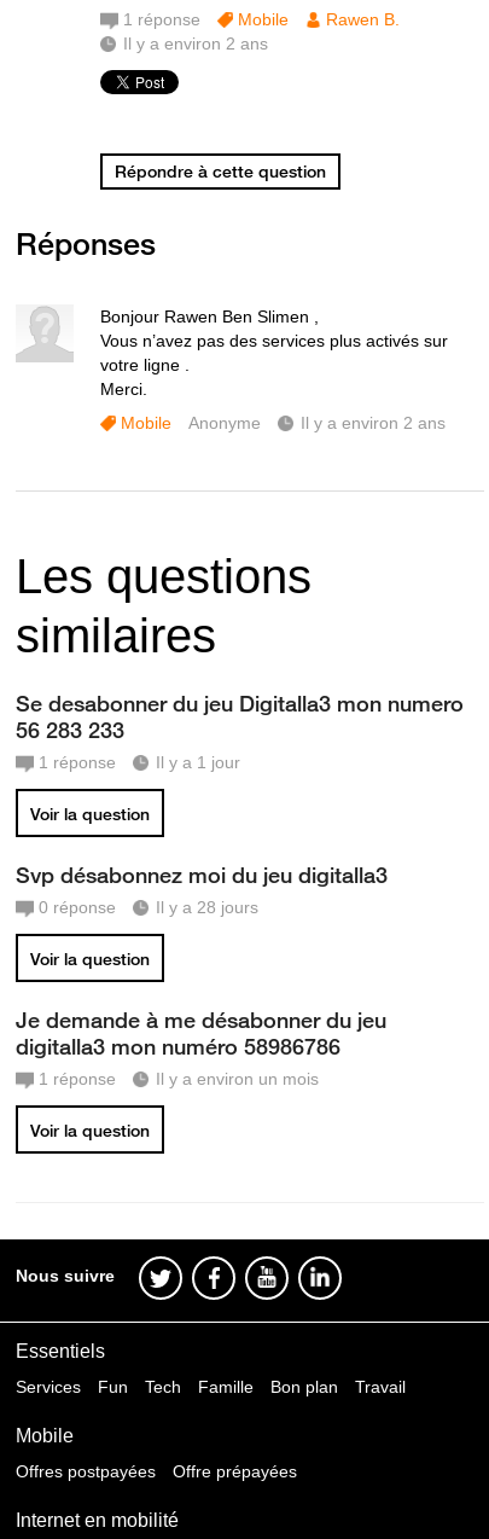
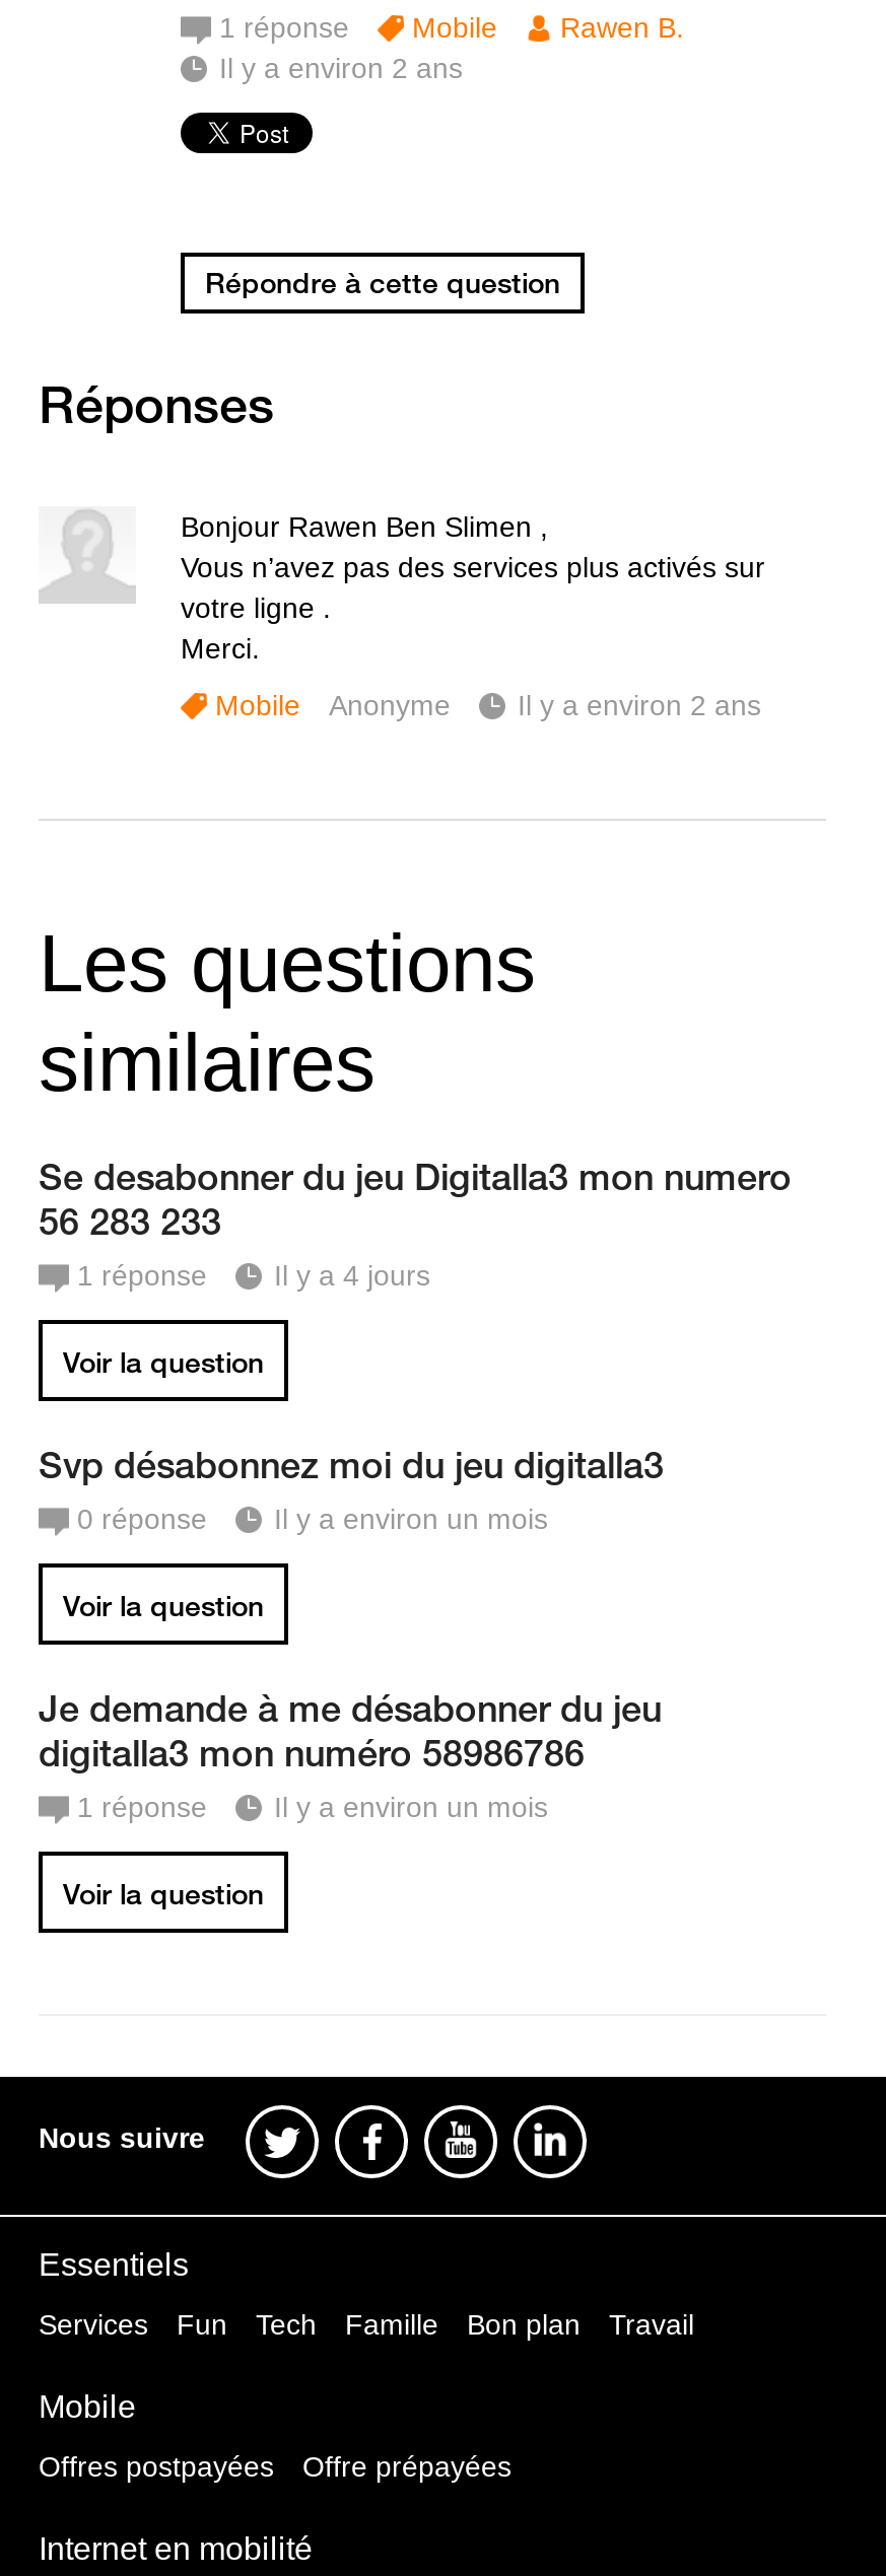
[156,753,240,772] Il y a 1 jour -> [274,1259,430,1292] Il y a 4 jours
[156,898,258,917] Il y a 28 jours -> [274,1503,548,1535] Il y a environ un mois

